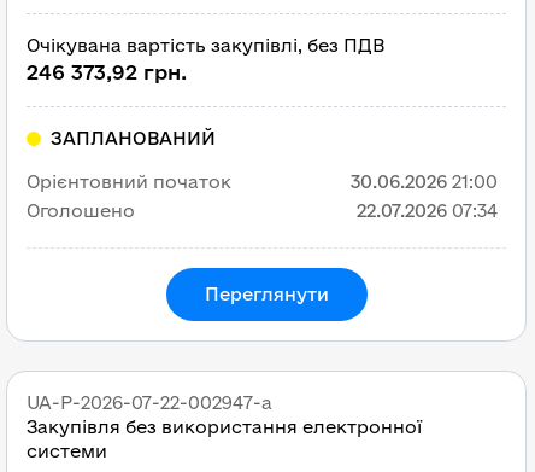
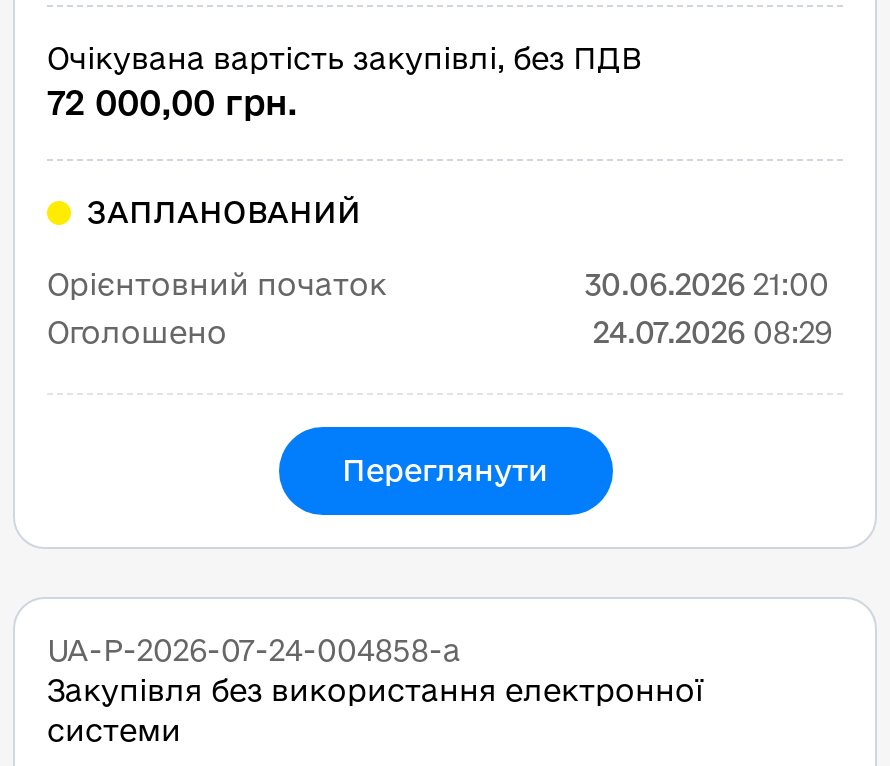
[27,60,187,83] 246 373,92 грн. -> [47,83,297,121] 72 000,00 грн.
[357,200,498,221] 22.07.2026 07:34 -> [593,315,833,349] 24.07.2026 08:29
[27,392,272,413] UA-P-2026-07-22-002947-a -> [47,633,461,667] UA-P-2026-07-24-004858-a

